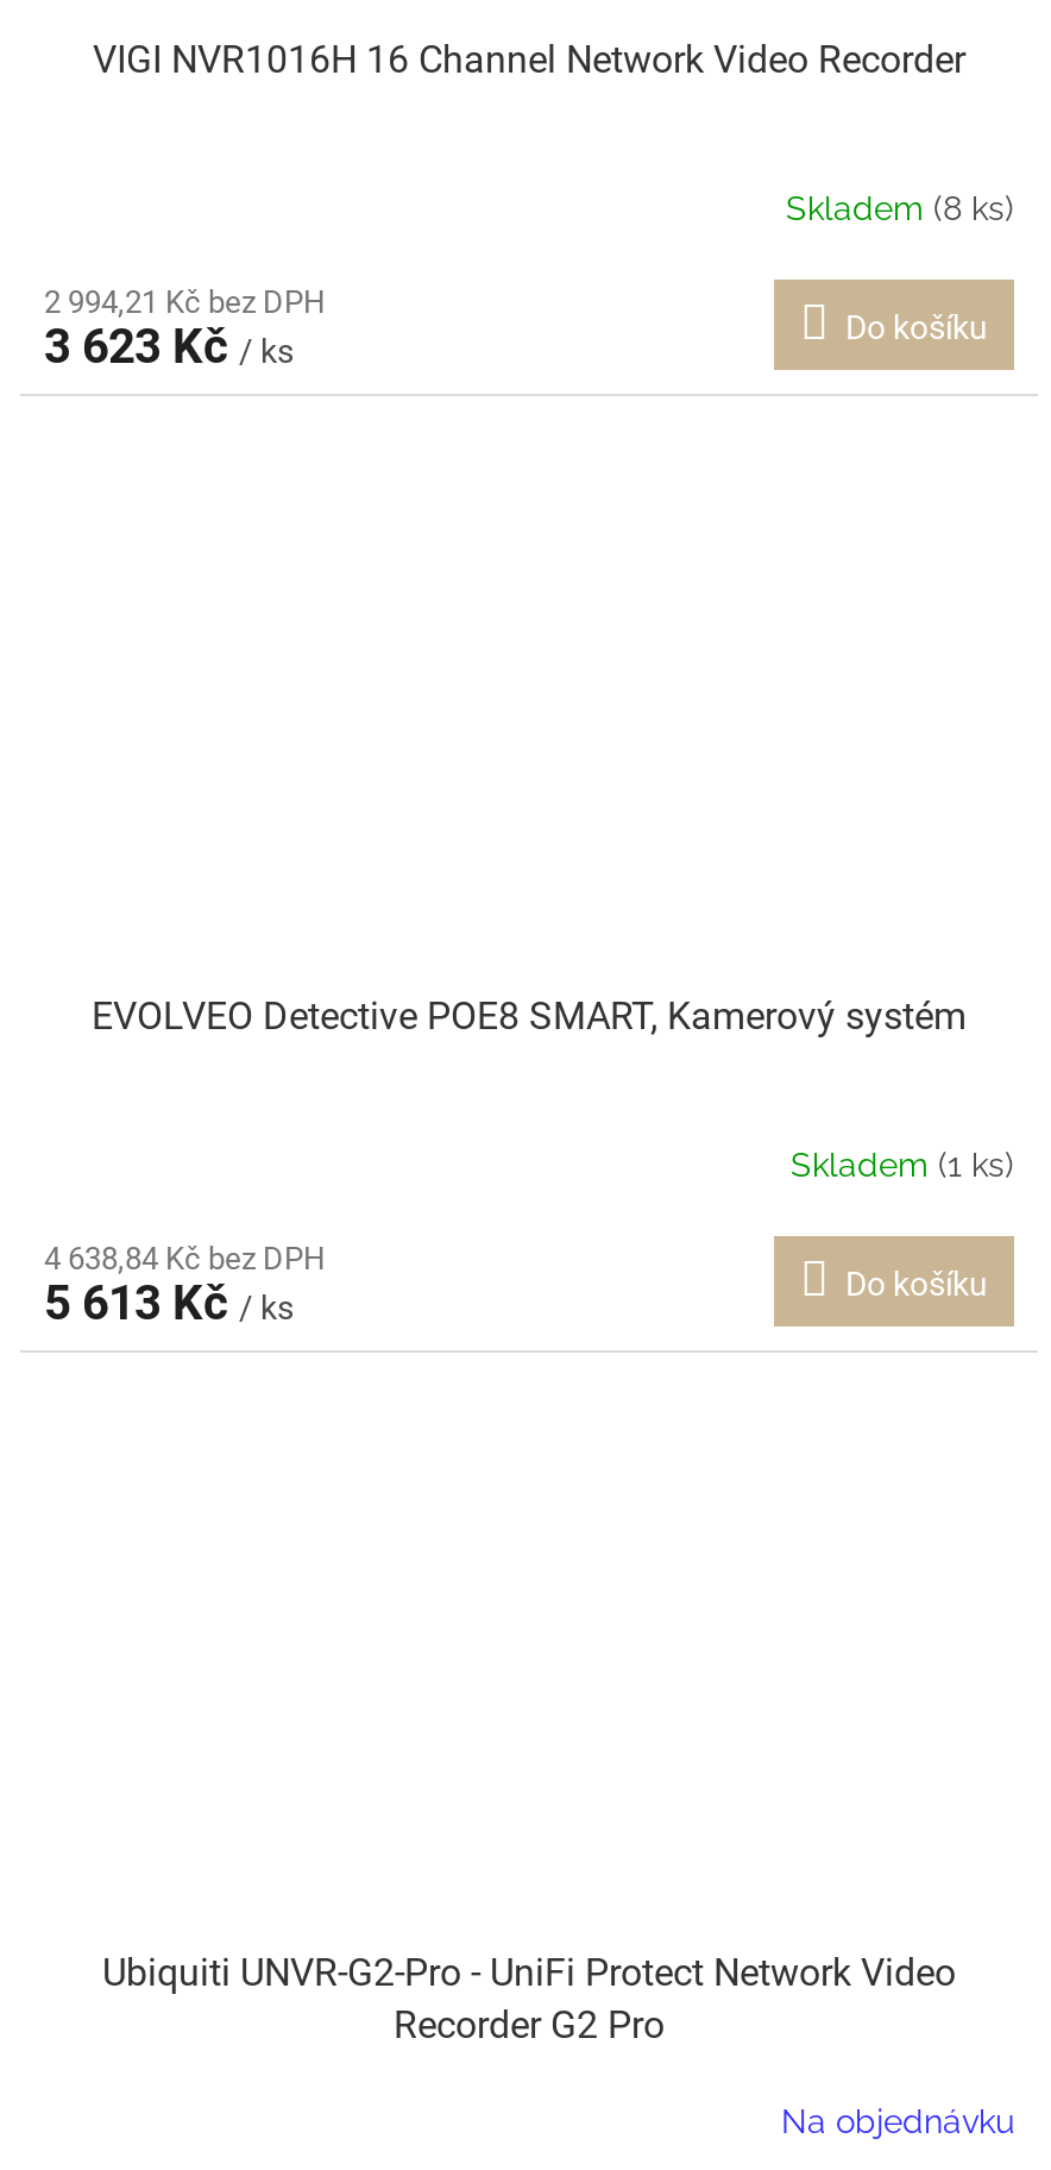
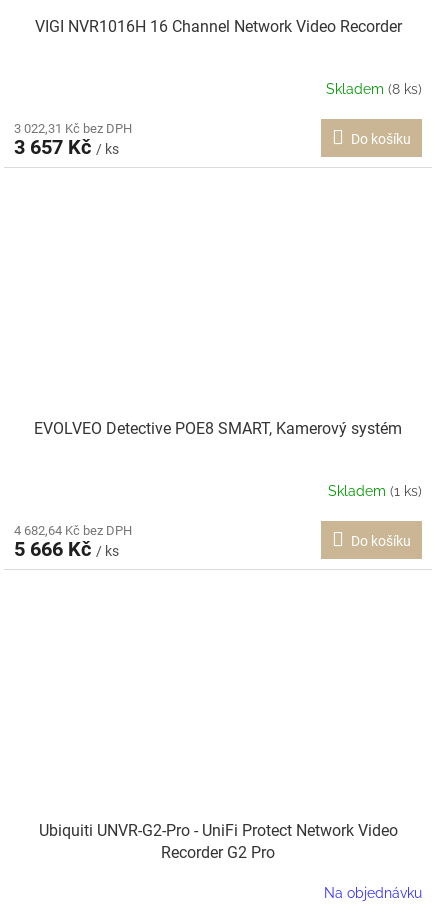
[44,284,325,320] 2 994,21 Kč bez DPH -> [14,121,132,136] 3 022,31 Kč bez DPH
[44,317,294,374] 3 623 Kč / ks -> [14,135,119,159] 3 657 Kč / ks
[44,1240,325,1276] 4 638,84 Kč bez DPH -> [14,523,132,538] 4 682,64 Kč bez DPH
[44,1274,294,1331] 5 613 Kč / ks -> [14,537,119,561] 5 666 Kč / ks

